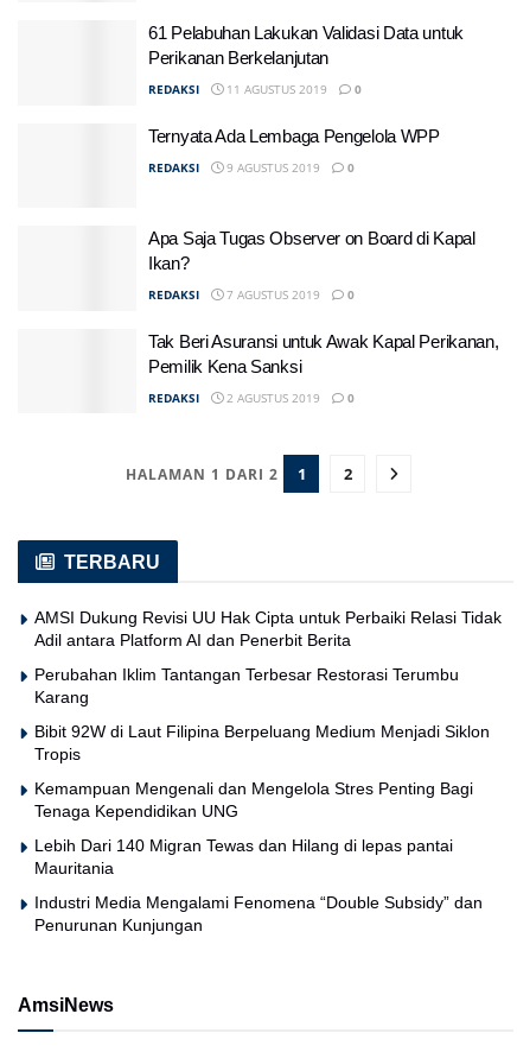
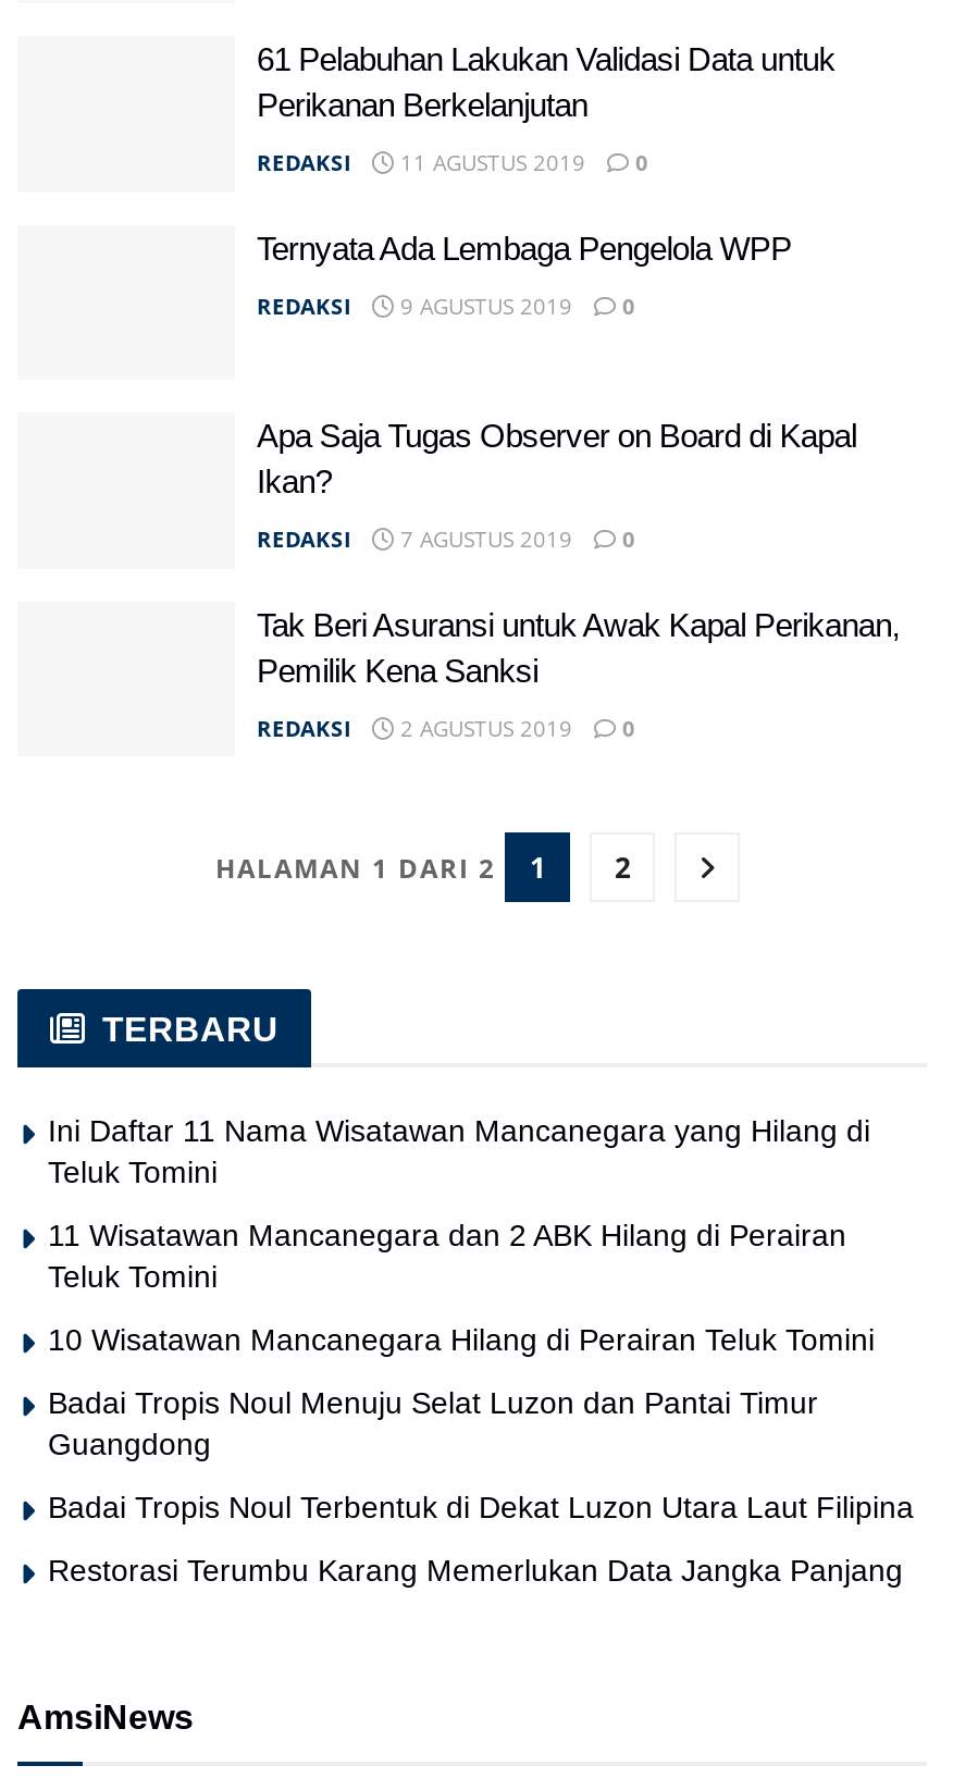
[34,608,502,649] AMSI Dukung Revisi UU Hak Cipta untuk Perbaiki Relasi Tidak | Adil antara Platform AI dan Penerbit Berita -> [48,1113,870,1189] Ini Daftar 11 Nama Wisatawan Mancanegara yang Hilang di | Teluk Tomini
[34,665,459,706] Perubahan Iklim Tantangan Terbesar Restorasi Terumbu | Karang -> [48,1218,846,1294] 11 Wisatawan Mancanegara dan 2 ABK Hilang di Perairan | Teluk Tomini
[34,722,490,763] Bibit 92W di Laut Filipina Berpeluang Medium Menjadi Siklon | Tropis -> [48,1322,875,1357] 10 Wisatawan Mancanegara Hilang di Perairan Teluk Tomini
[34,779,473,820] Kemampuan Mengenali dan Mengelola Stres Penting Bagi | Tenaga Kependidikan UNG -> [48,1385,818,1461] Badai Tropis Noul Menuju Selat Luzon dan Pantai Timur | Guangdong
[34,836,453,877] Lebih Dari 140 Migran Tewas dan Hilang di lepas pantai | Mauritania -> [48,1490,914,1524] Badai Tropis Noul Terbentuk di Dekat Luzon Utara Laut Filipina
[34,893,483,934] Industri Media Mengalami Fenomena “Double Subsidy” dan | Penurunan Kunjungan -> [48,1553,903,1588] Restorasi Terumbu Karang Memerlukan Data Jangka Panjang

